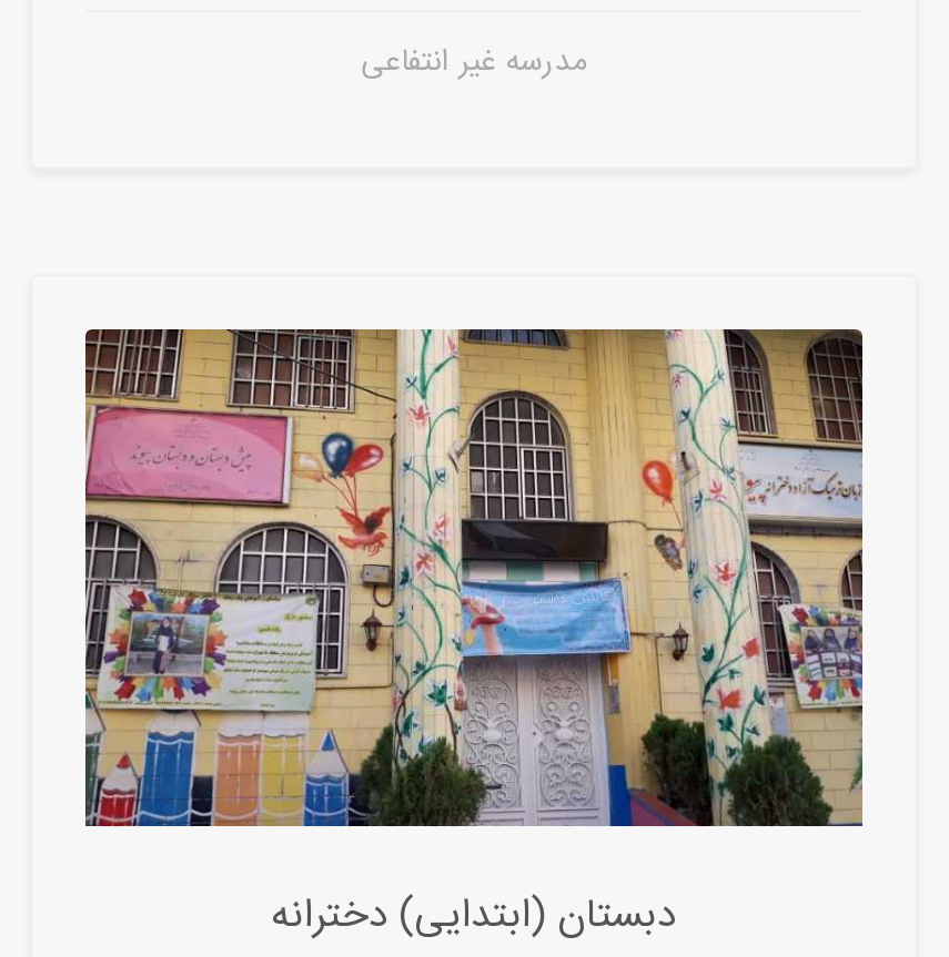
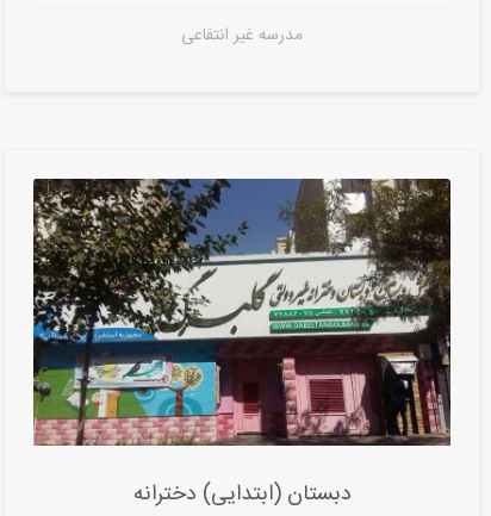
[83,327,865,828] [image] -> [32,178,452,447] [image]

